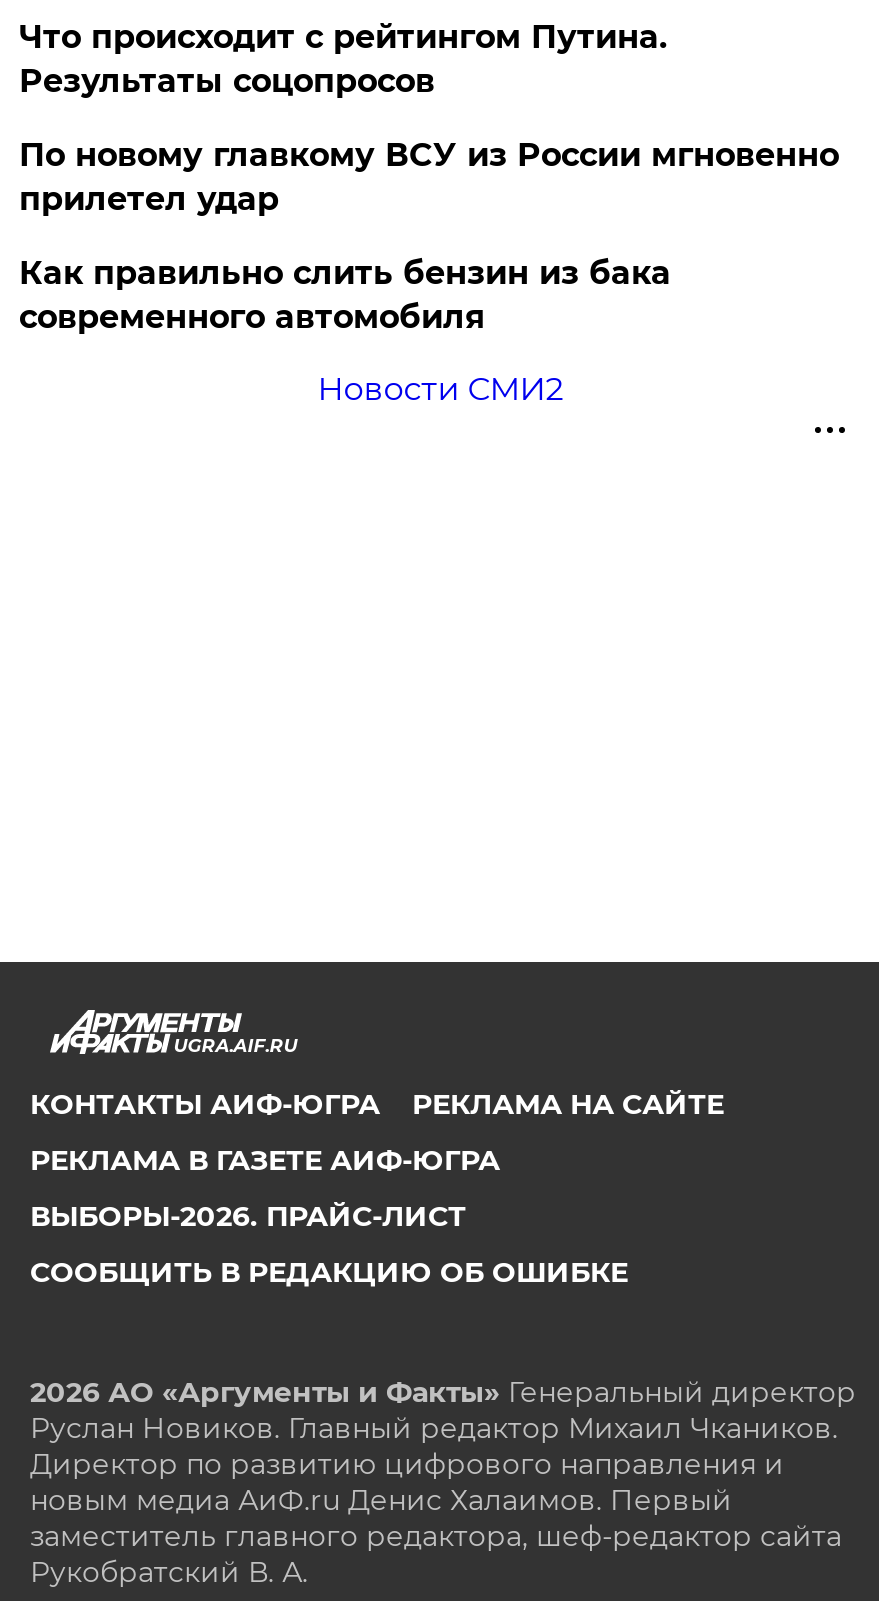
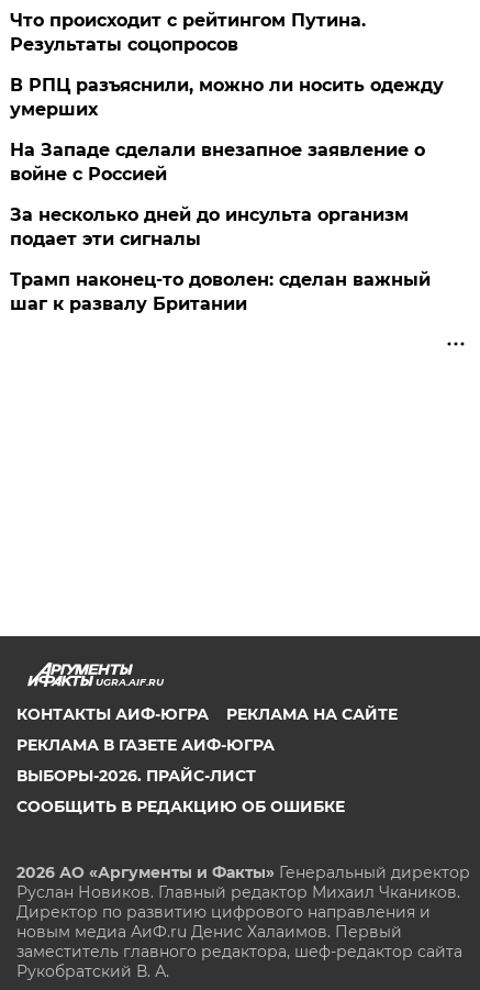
[19,136,839,408] По новому главкому ВСУ из России мгновенно | прилетел удар | Как правильно слить бензин из бака | современного автомобиля | Новости СМИ2 -> [10,75,444,314] В РПЦ разъяснили, можно ли носить одежду | умерших | На Западе сделали внезапное заявление о | войне с Россией | За несколько дней до инсульта организм | подает эти сигналы | Трамп наконец-то доволен: сделан важный | шаг к развалу Британии

